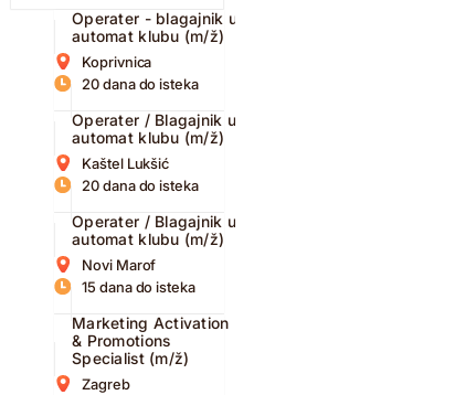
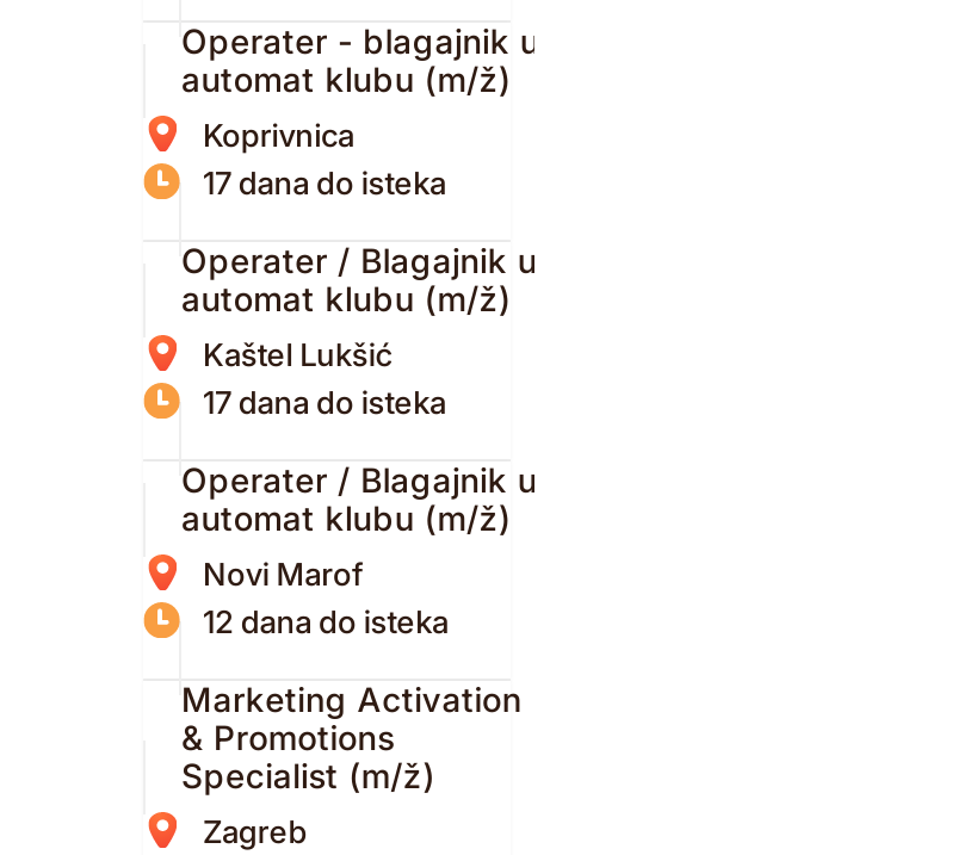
[82,75,199,93] 20 dana do isteka -> [203,164,446,202] 17 dana do isteka
[82,177,199,194] 20 dana do isteka -> [203,383,446,421] 17 dana do isteka
[82,278,195,296] 15 dana do isteka -> [203,603,449,641] 12 dana do isteka

